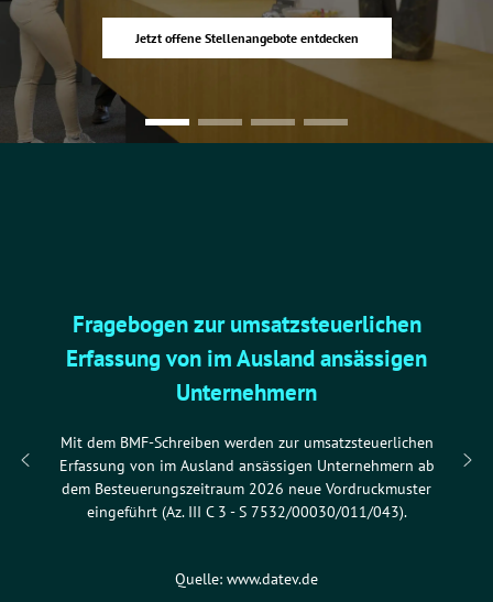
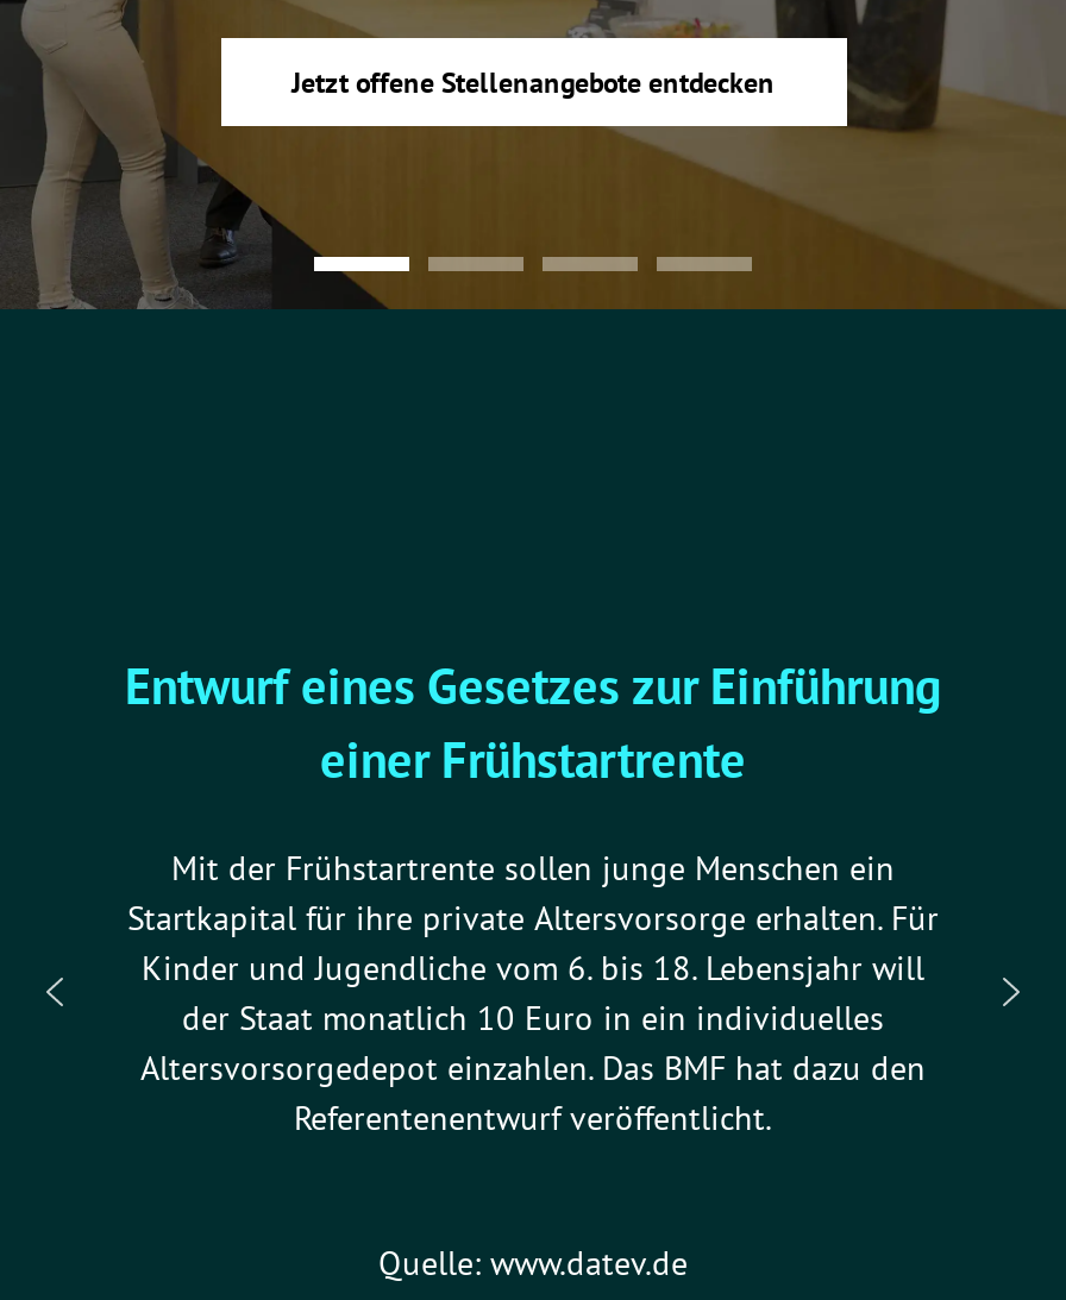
[66,309,427,407] Fragebogen zur umsatzsteuerlichen | Erfassung von im Ausland ansässigen | Unternehmern -> [125,653,941,791] Entwurf eines Gesetzes zur Einführung | einer Frühstartrente
[59,433,434,522] Mit dem BMF-Schreiben werden zur umsatzsteuerlichen | Erfassung von im Ausland ansässigen Unternehmern ab | dem Besteuerungszeitraum 2026 neue Vordruckmuster | eingeführt (Az. III C 3 - S 7532/00030/011/043). -> [127,846,939,1138] Mit der Frühstartrente sollen junge Menschen ein | Startkapital für ihre private Altersvorsorge erhalten. Für | Kinder und Jugendliche vom 6. bis 18. Lebensjahr will | der Staat monatlich 10 Euro in ein individuelles | Altersvorsorgedepot einzahlen. Das BMF hat dazu den | Referentenentwurf veröffentlicht.

